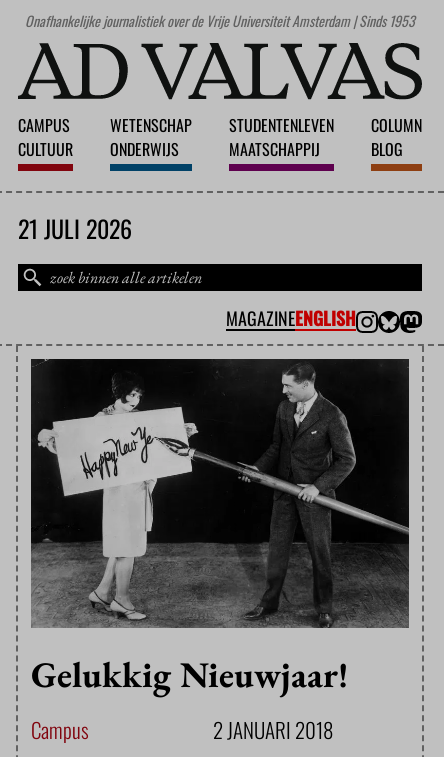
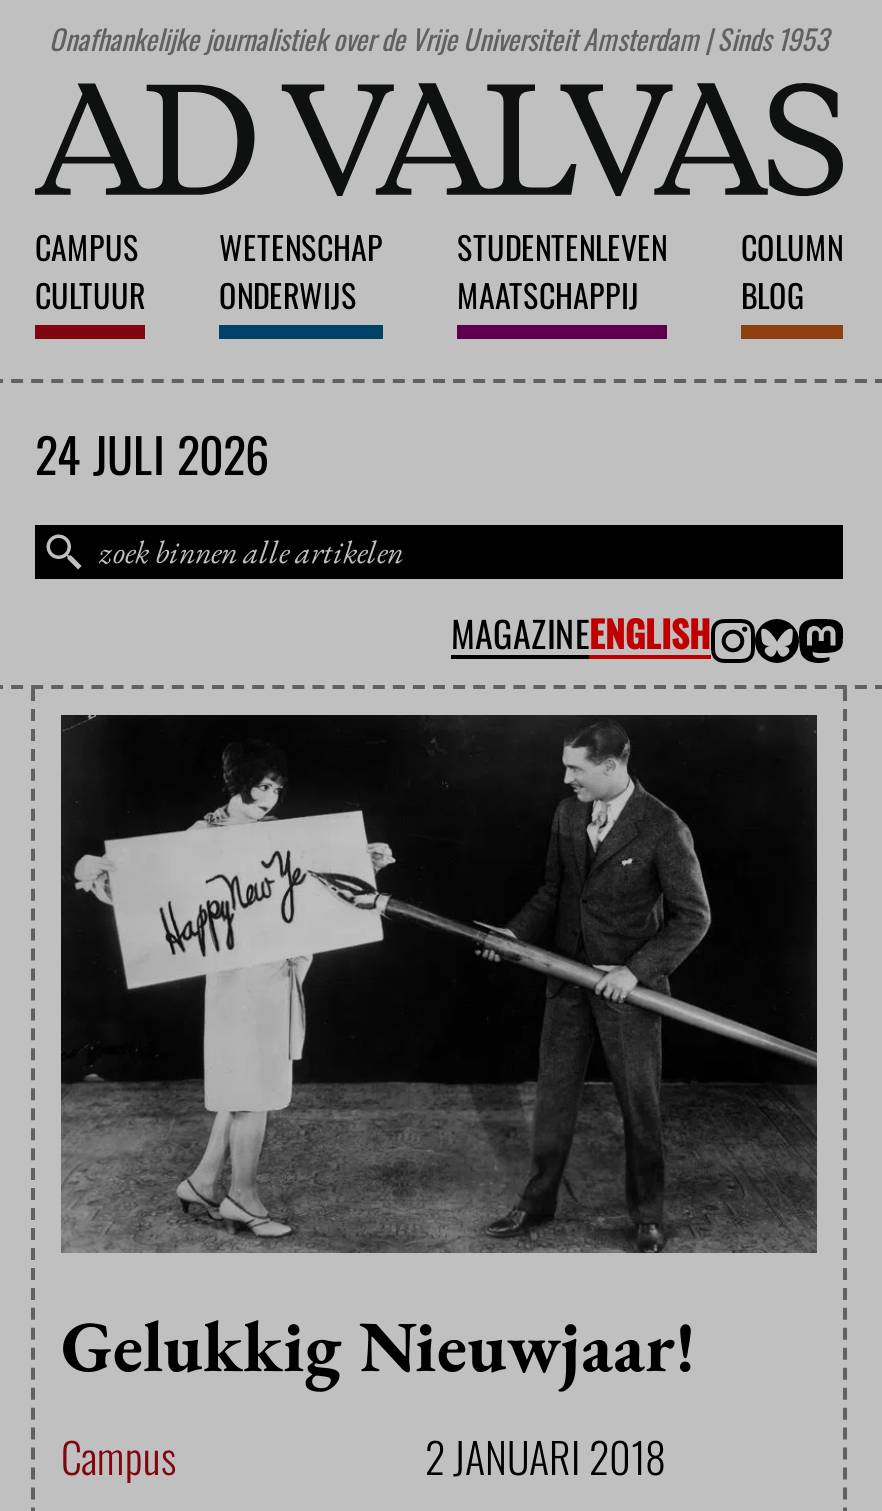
[18,210,132,246] 21 JULI 2026 -> [35,418,269,490] 24 JULI 2026

